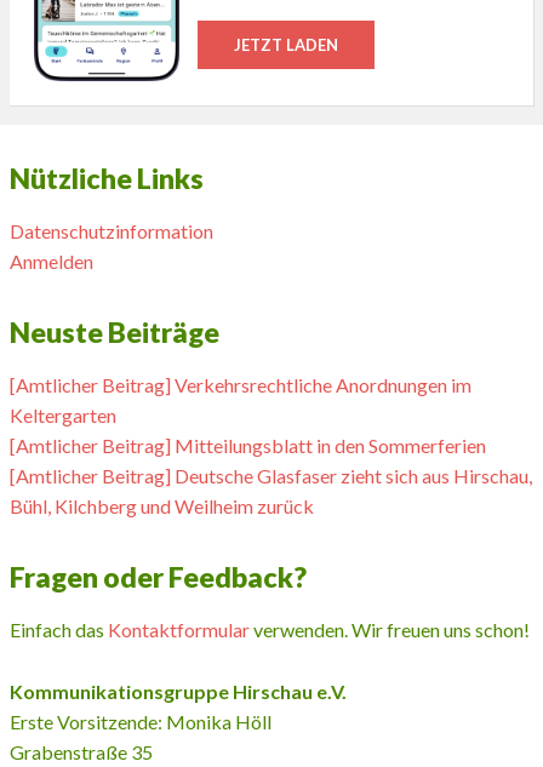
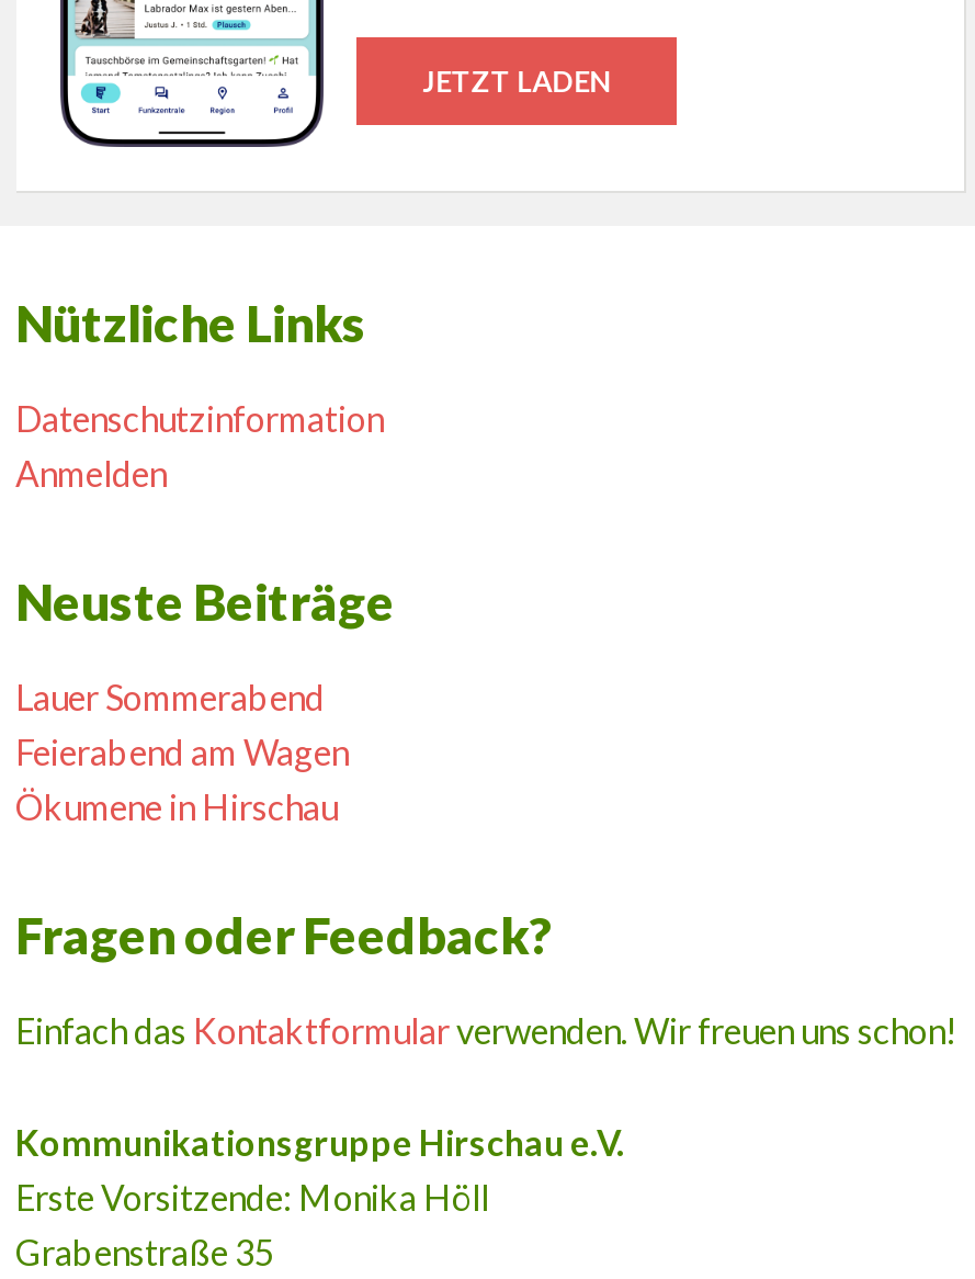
[9,373,531,518] [Amtlicher Beitrag] Verkehrsrechtliche Anordnungen im | Keltergarten | [Amtlicher Beitrag] Mitteilungsblatt in den Sommerferien | [Amtlicher Beitrag] Deutsche Glasfaser zieht sich aus Hirschau, | Bühl, Kilchberg und Weilheim zurück -> [15,676,349,827] Lauer Sommerabend | Feierabend am Wagen | Ökumene in Hirschau

